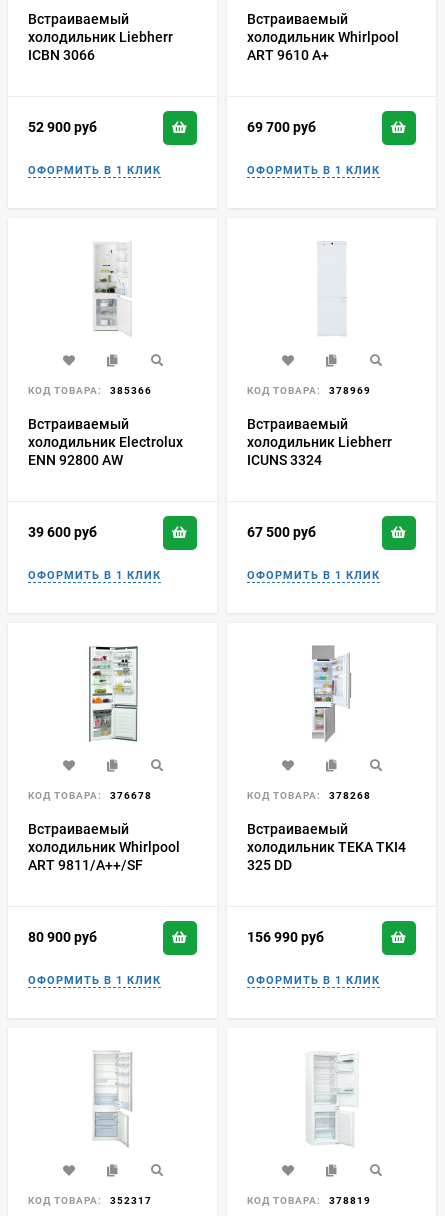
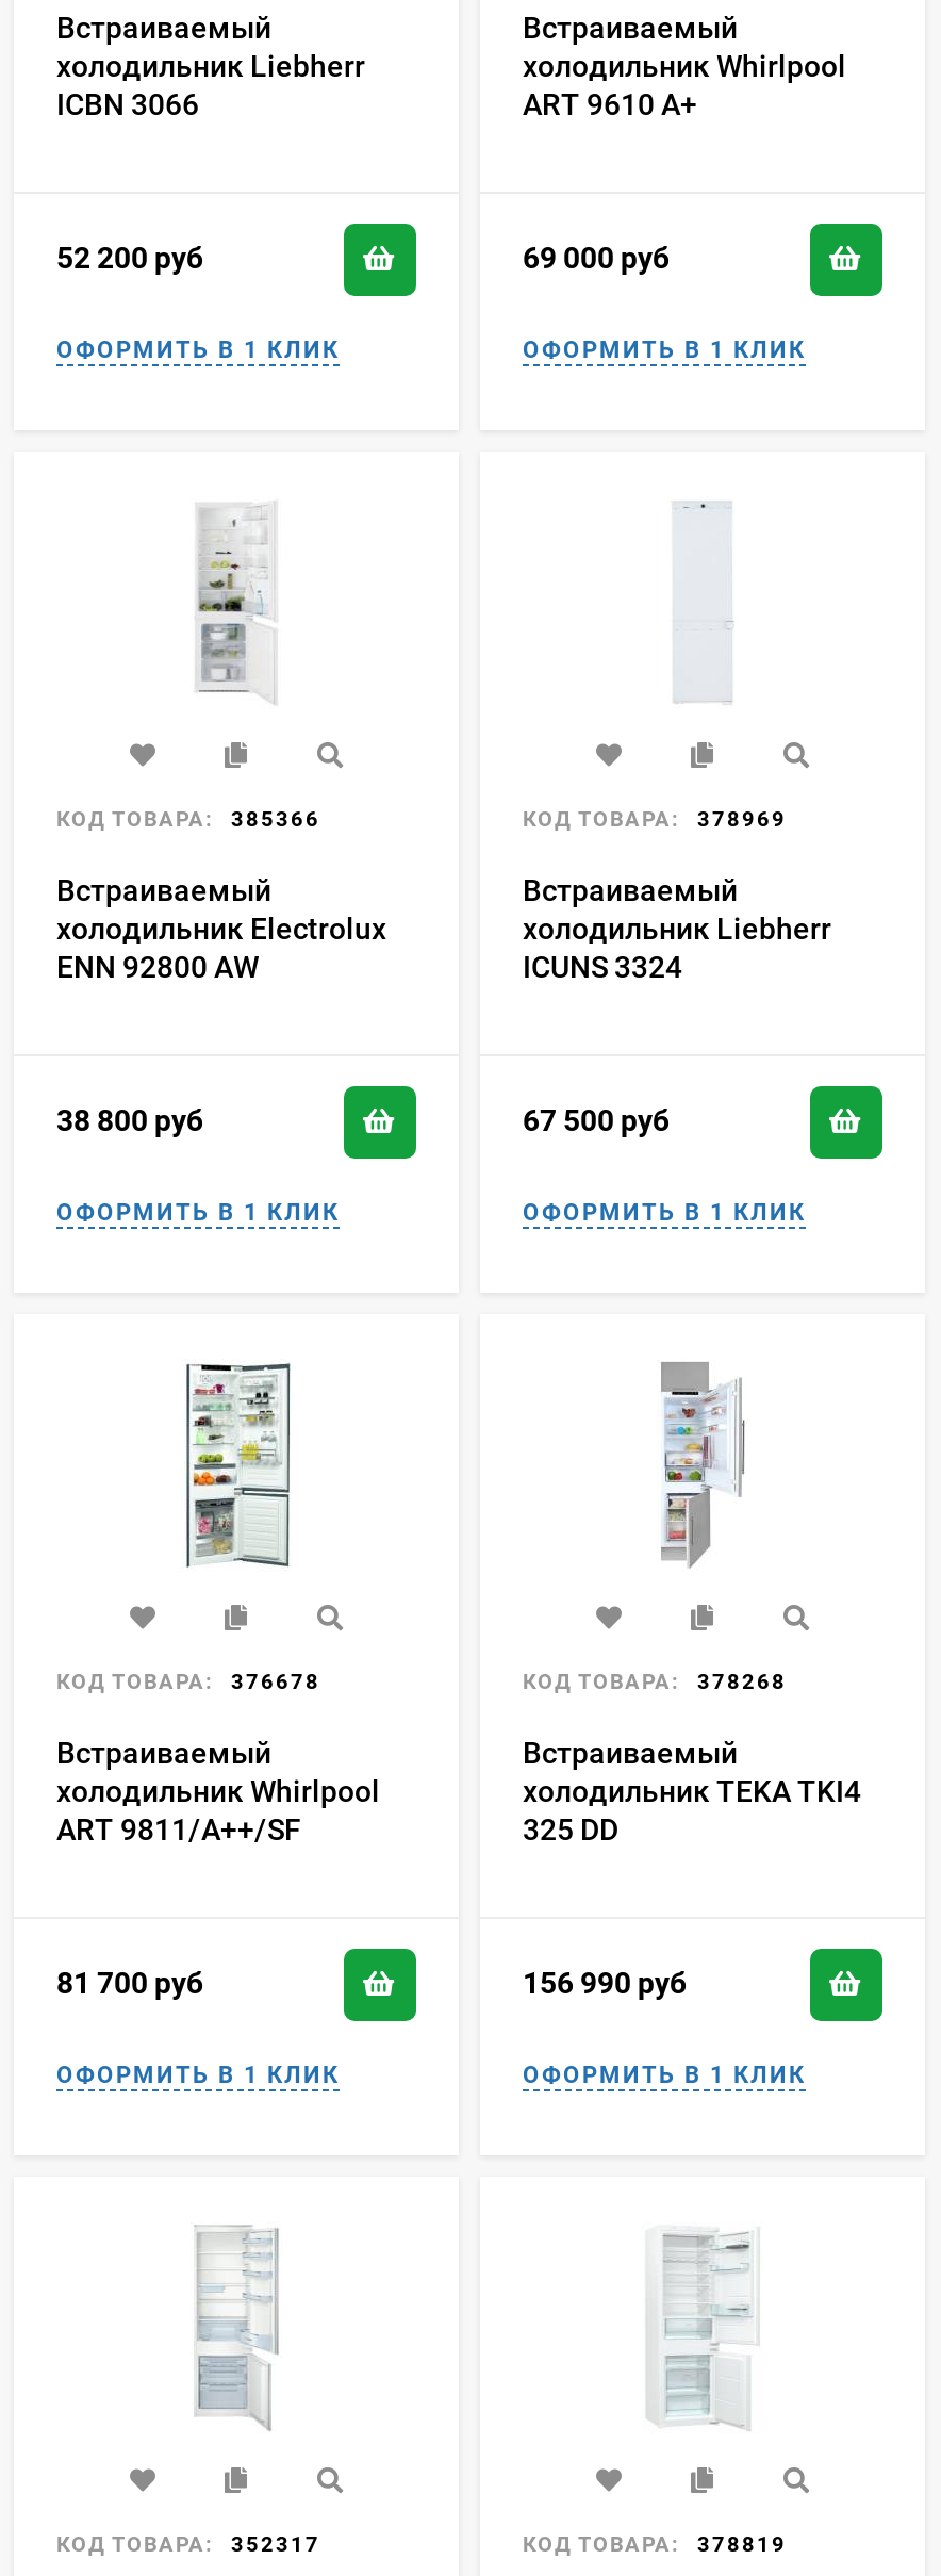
[28,119,97,135] 52 900 руб -> [56,241,203,275] 52 200 руб
[247,119,316,135] 69 700 руб -> [523,241,670,275] 69 000 руб
[28,524,97,540] 39 600 руб -> [56,1103,203,1137] 38 800 руб
[28,929,97,945] 80 900 руб -> [56,1966,203,2000] 81 700 руб

